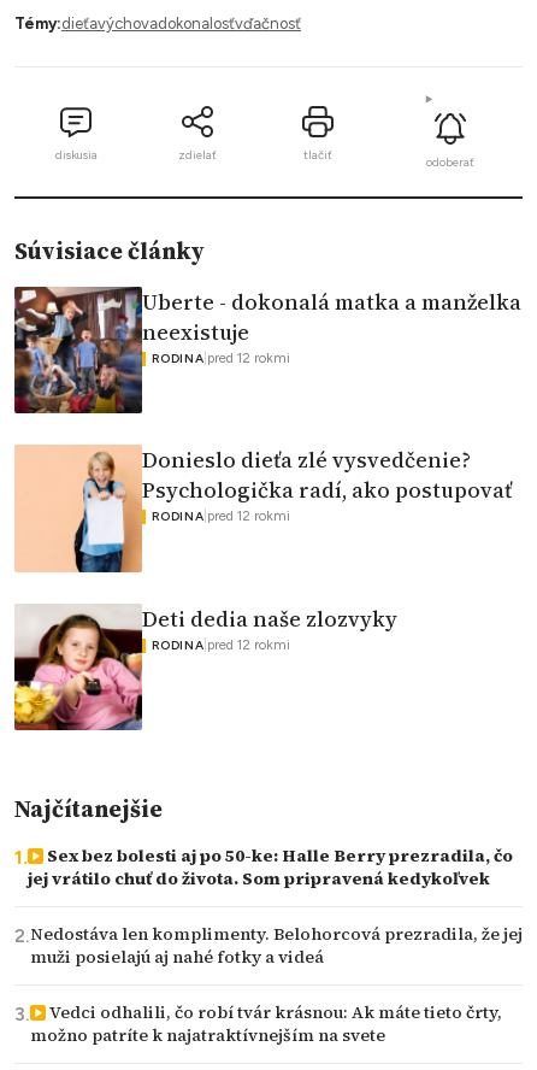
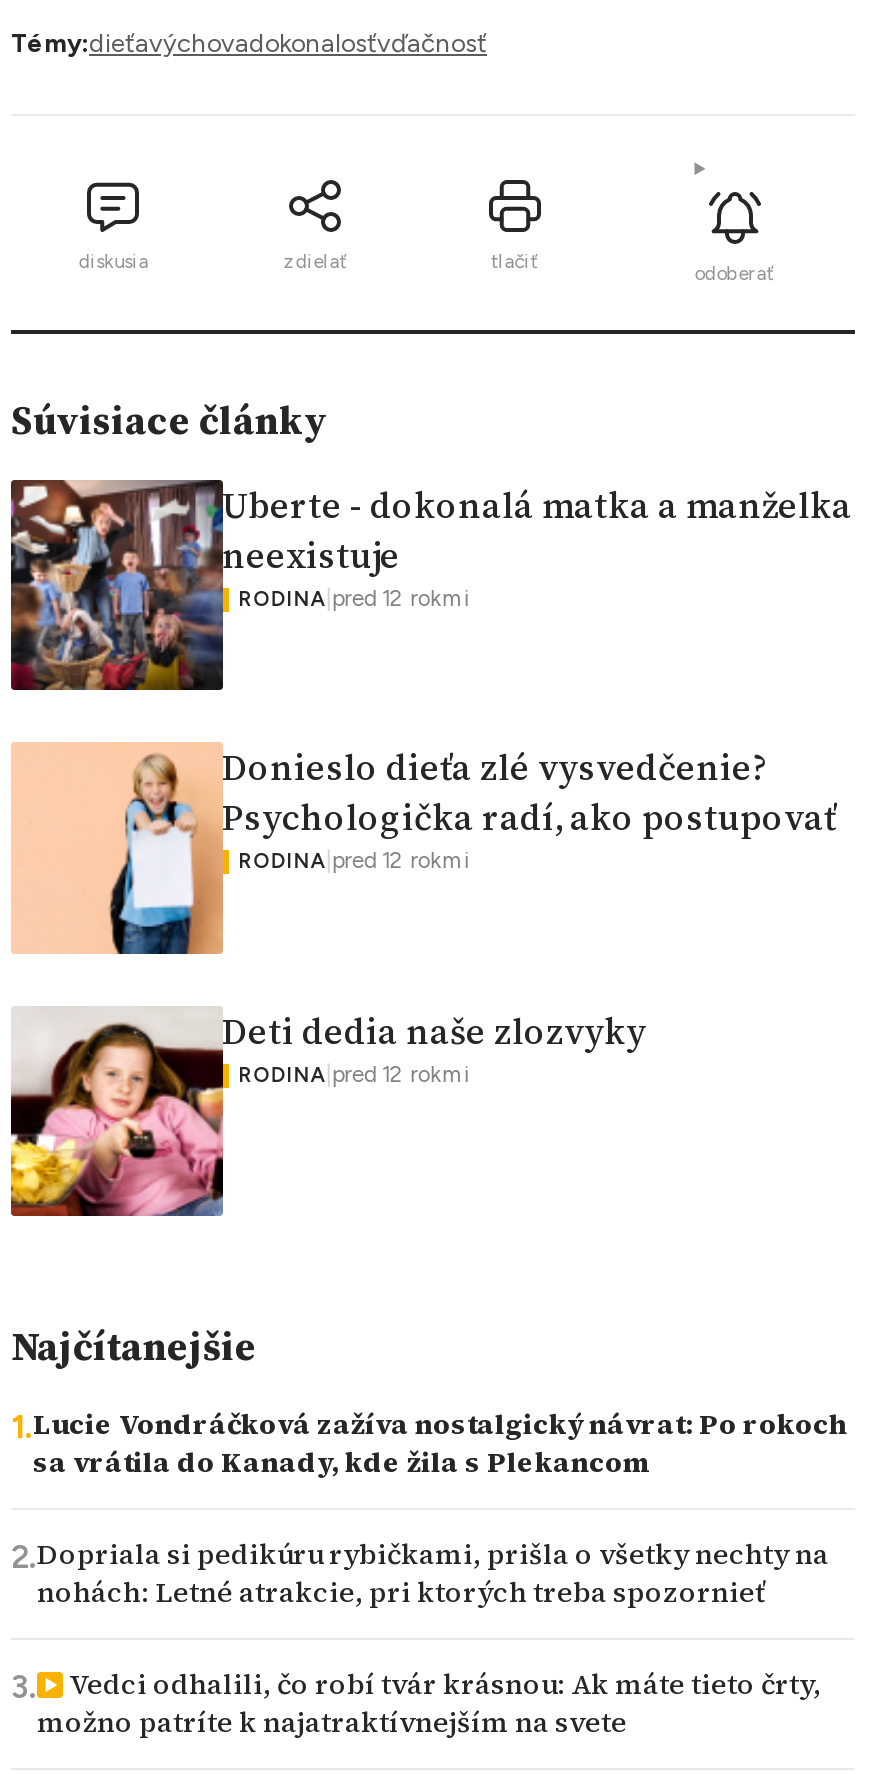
[28,845,513,891] Sex bez bolesti aj po 50-ke: Halle Berry prezradila, čo | jej vrátilo chuť do života. Som pripravená kedykoľvek -> [33,1407,847,1483] Lucie Vondráčková zažíva nostalgický návrat: Po rokoch | sa vrátila do Kanady, kde žila s Plekancom
[30,923,523,969] Nedostáva len komplimenty. Belohorcová prezradila, že jej | muži posielajú aj nahé fotky a videá -> [37,1537,829,1613] Dopriala si pedikúru rybičkami, prišla o všetky nechty na | nohách: Letné atrakcie, pri ktorých treba spozornieť

